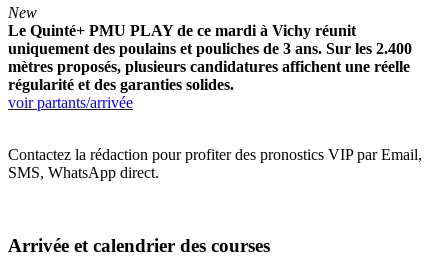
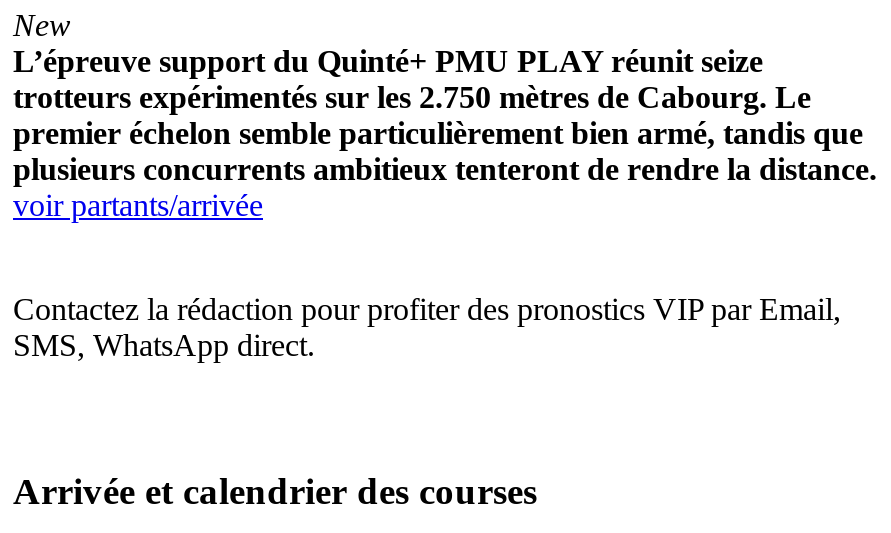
[8,22,412,93] Le Quinté+ PMU PLAY de ce mardi à Vichy réunit | uniquement des poulains et pouliches de 3 ans. Sur les 2.400 | mètres proposés, plusieurs candidatures affichent une réelle | régularité et des garanties solides. -> [13,44,877,186] L’épreuve support du Quinté+ PMU PLAY réunit seize | trotteurs expérimentés sur les 2.750 mètres de Cabourg. Le | premier échelon semble particulièrement bien armé, tandis que | plusieurs concurrents ambitieux tenteront de rendre la distance.

